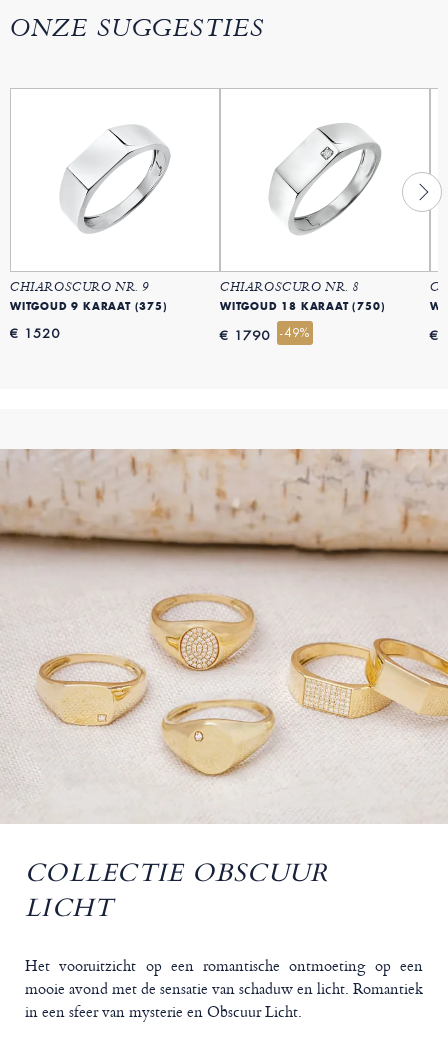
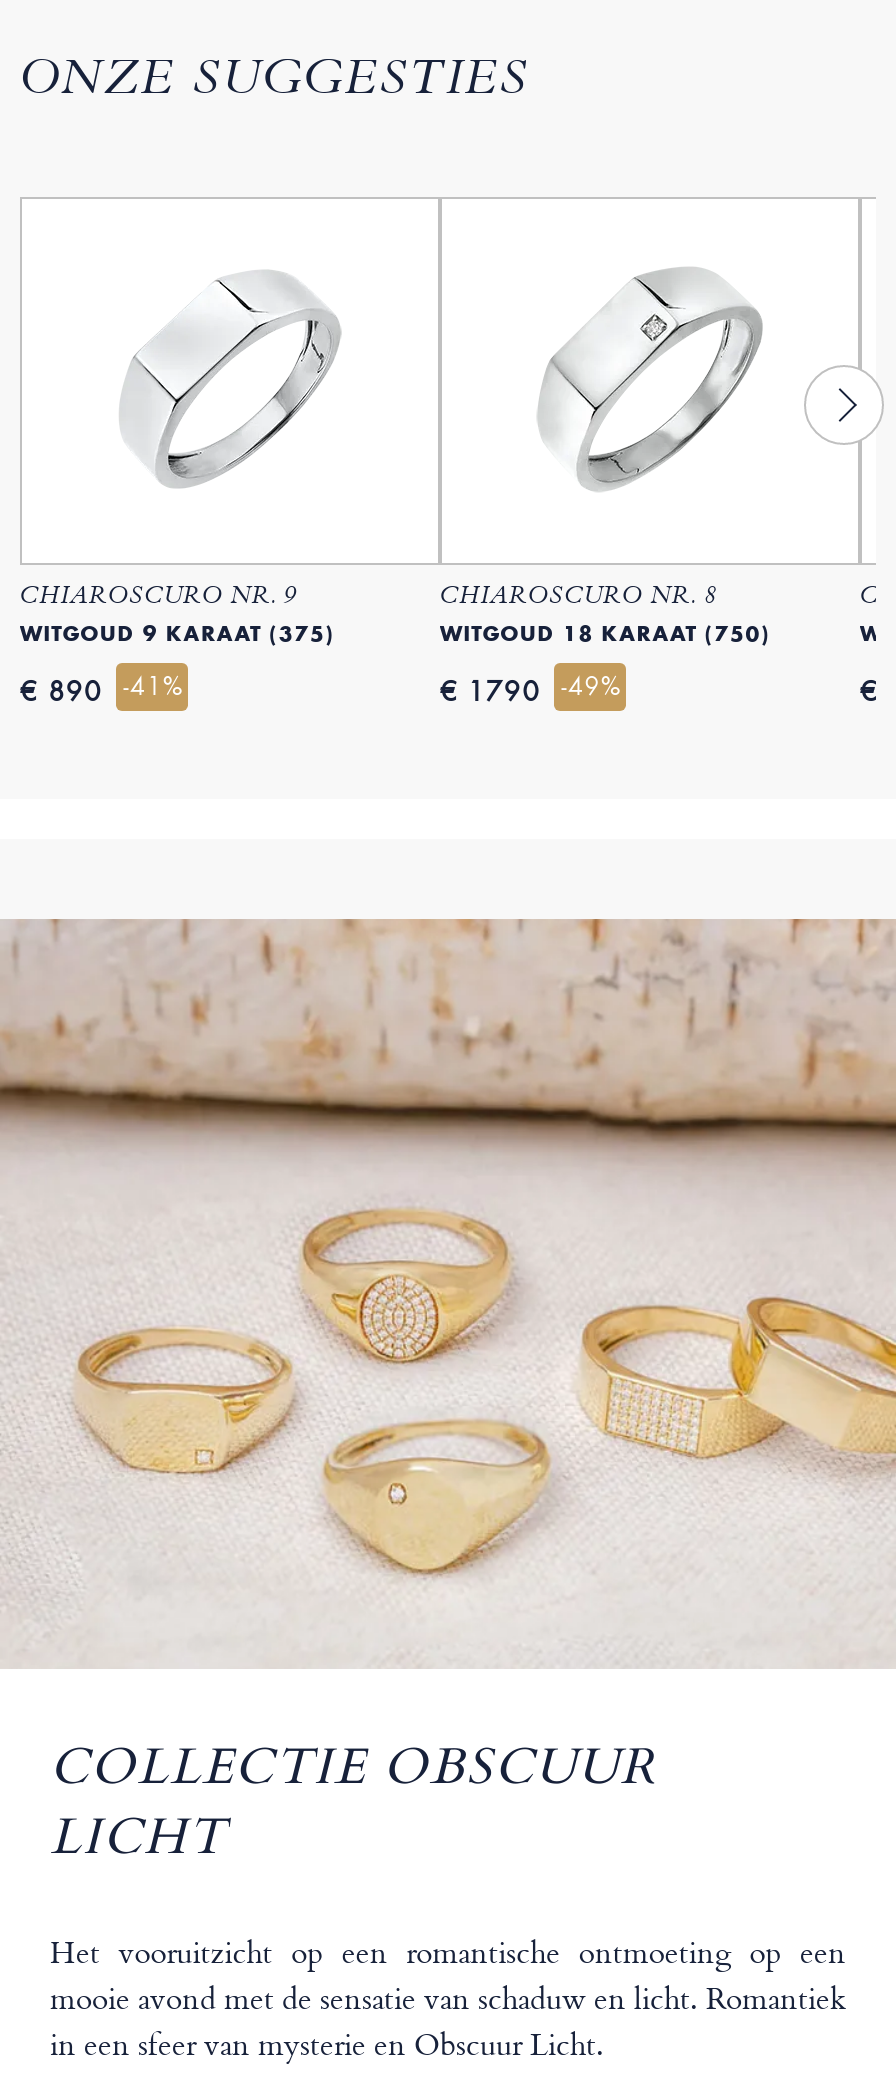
[10,325,60,342] € 1520 -> [20,671,183,709] € 890 | -41%

